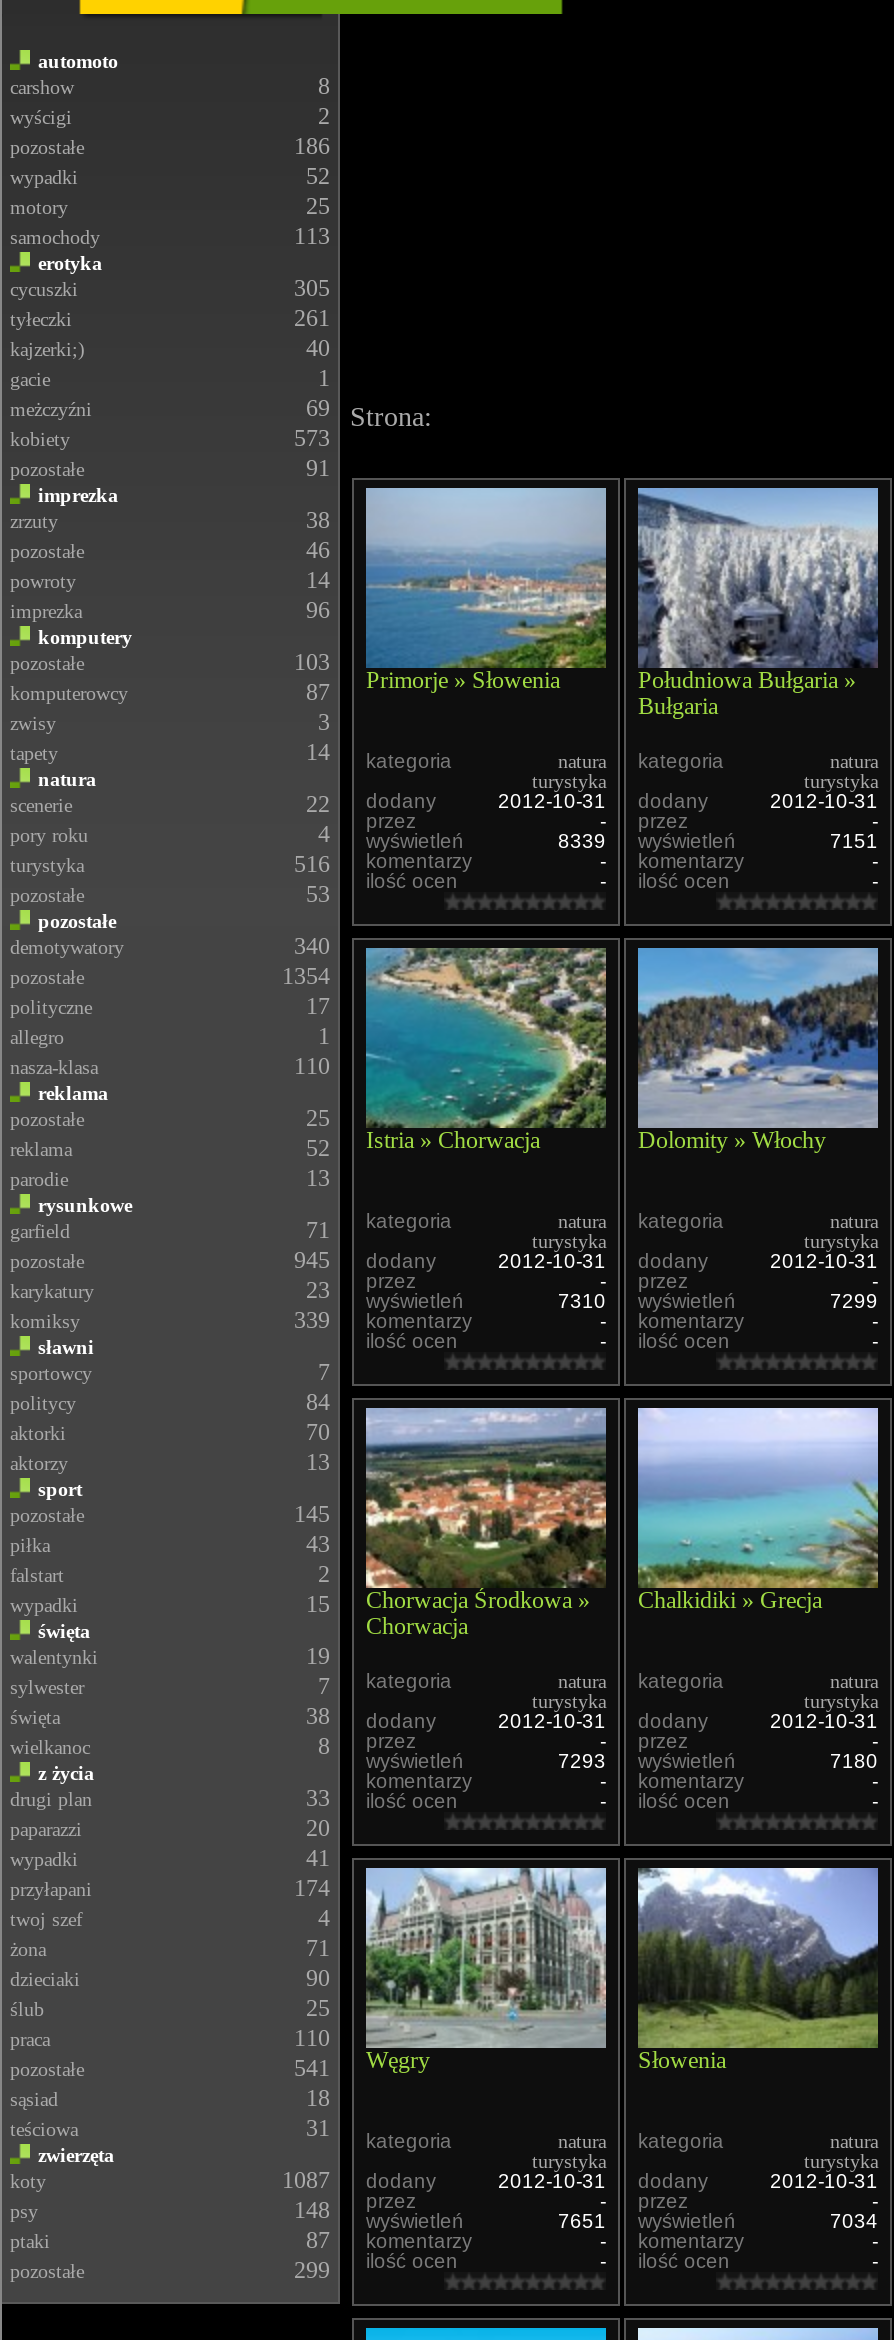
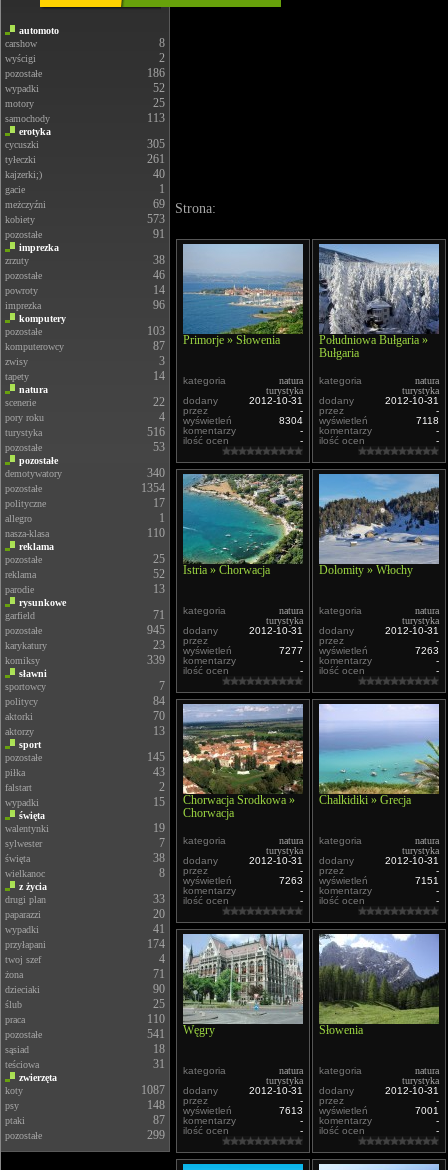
[558,830,736,852] 8339 wyświetleń -> [279,415,368,426] 8304 wyświetleń
[830,830,878,852] 7151 -> [416,415,439,426] 7118
[558,1290,736,1312] 7310 wyświetleń -> [279,645,368,656] 7277 wyświetleń
[830,1290,878,1312] 7299 -> [415,645,439,656] 7263
[558,1750,736,1772] 7293 wyświetleń -> [279,875,368,886] 7263 wyświetleń
[830,1750,878,1772] 7180 -> [415,875,439,886] 7151
[558,2210,736,2232] 7651 wyświetleń -> [279,1105,368,1116] 7613 wyświetleń
[830,2210,878,2232] 7034 -> [415,1105,439,1116] 7001

